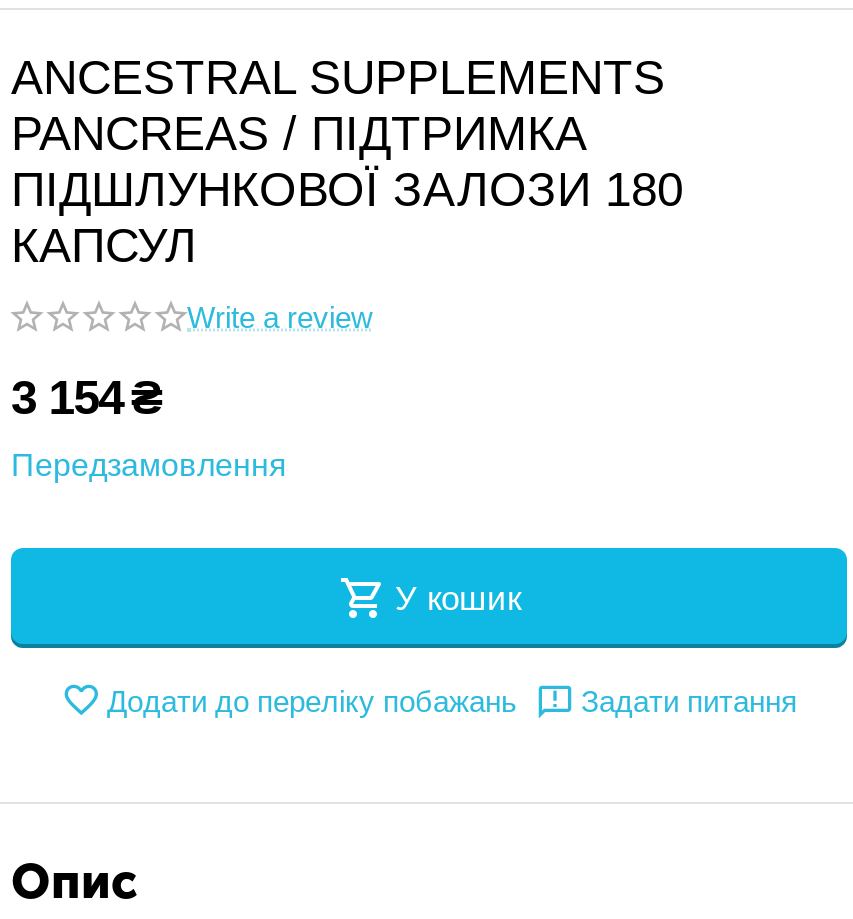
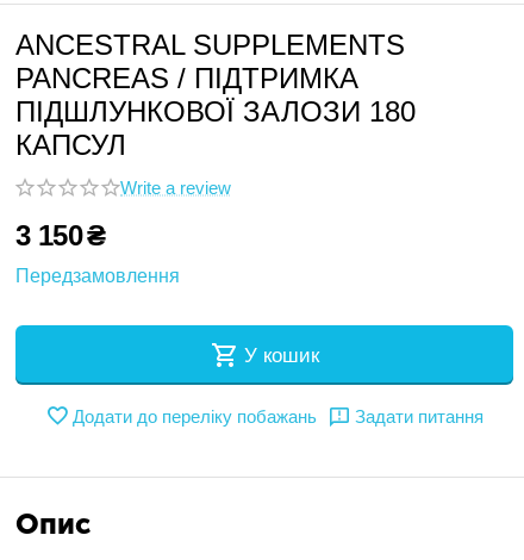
[11,370,162,424] 3 154 ₴ -> [15,219,105,251] 3 150 ₴

